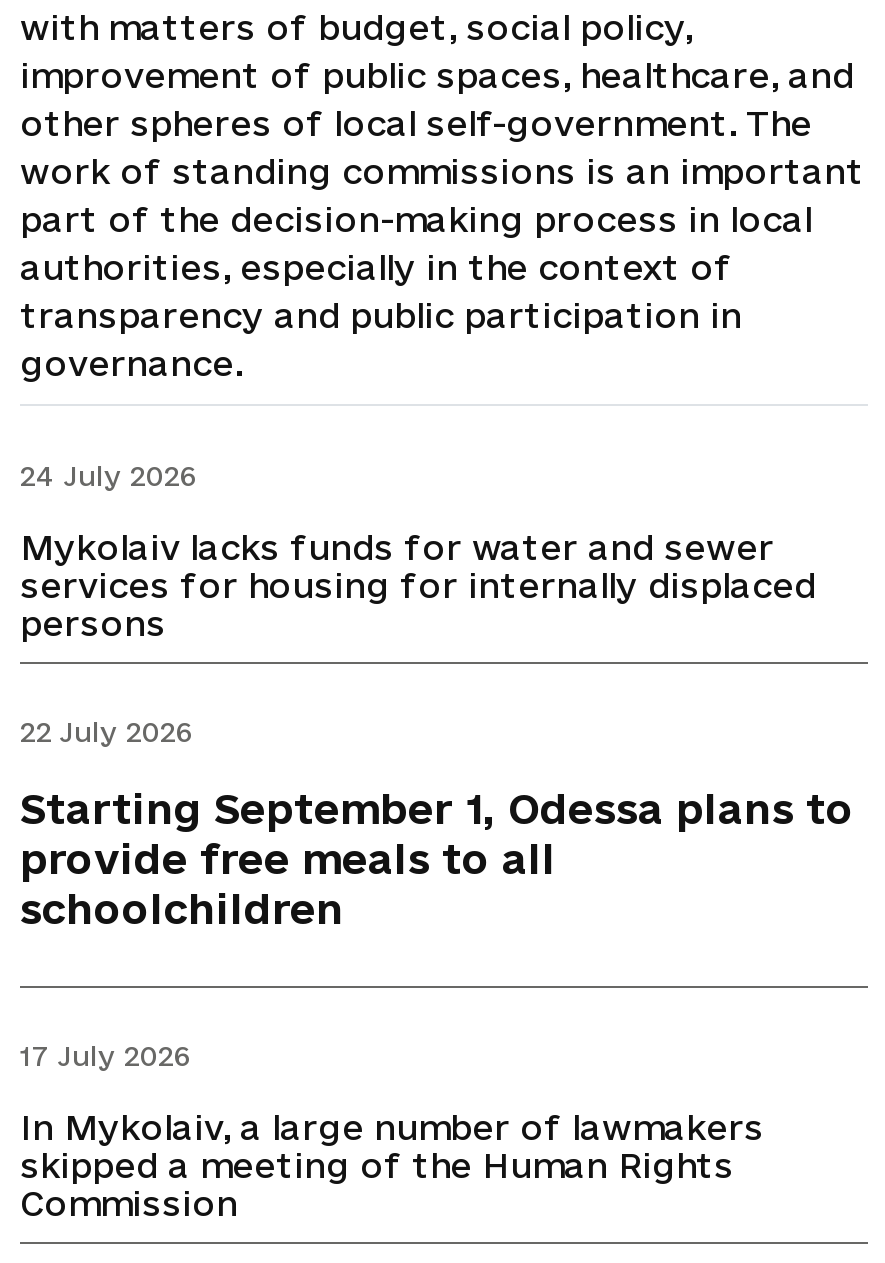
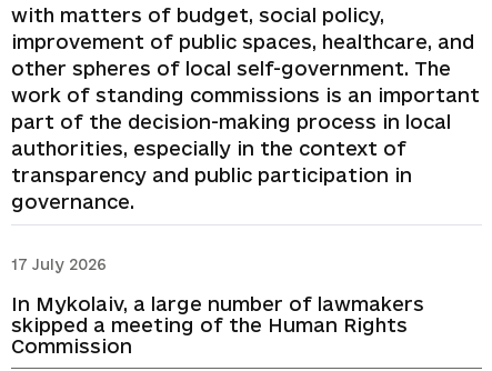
[20,460,854,932] 24 July 2026 | Mykolaiv lacks funds for water and sewer | services for housing for internally displaced | persons | 22 July 2026 | Starting September 1, Odessa plans to | provide free meals to all | schoolchildren -> none

